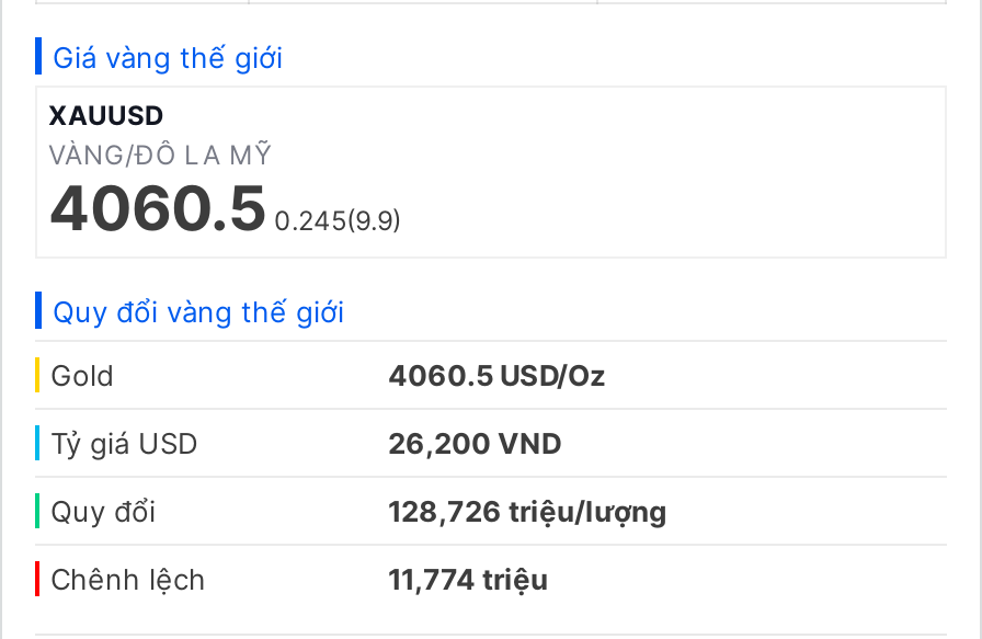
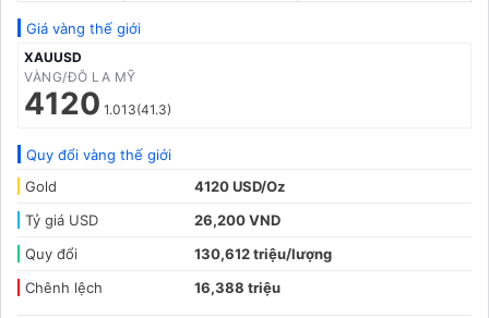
[48,171,401,246] 4060.5 0.245(9.9) -> [24,85,171,122] 4120 1.013(41.3)
[388,357,605,392] 4060.5 USD/Oz -> [194,178,285,195] 4120 USD/Oz
[388,493,666,528] 128,726 triệu/lượng -> [194,245,332,262] 130,612 triệu/lượng
[388,561,548,596] 11,774 triệu -> [194,279,281,296] 16,388 triệu

